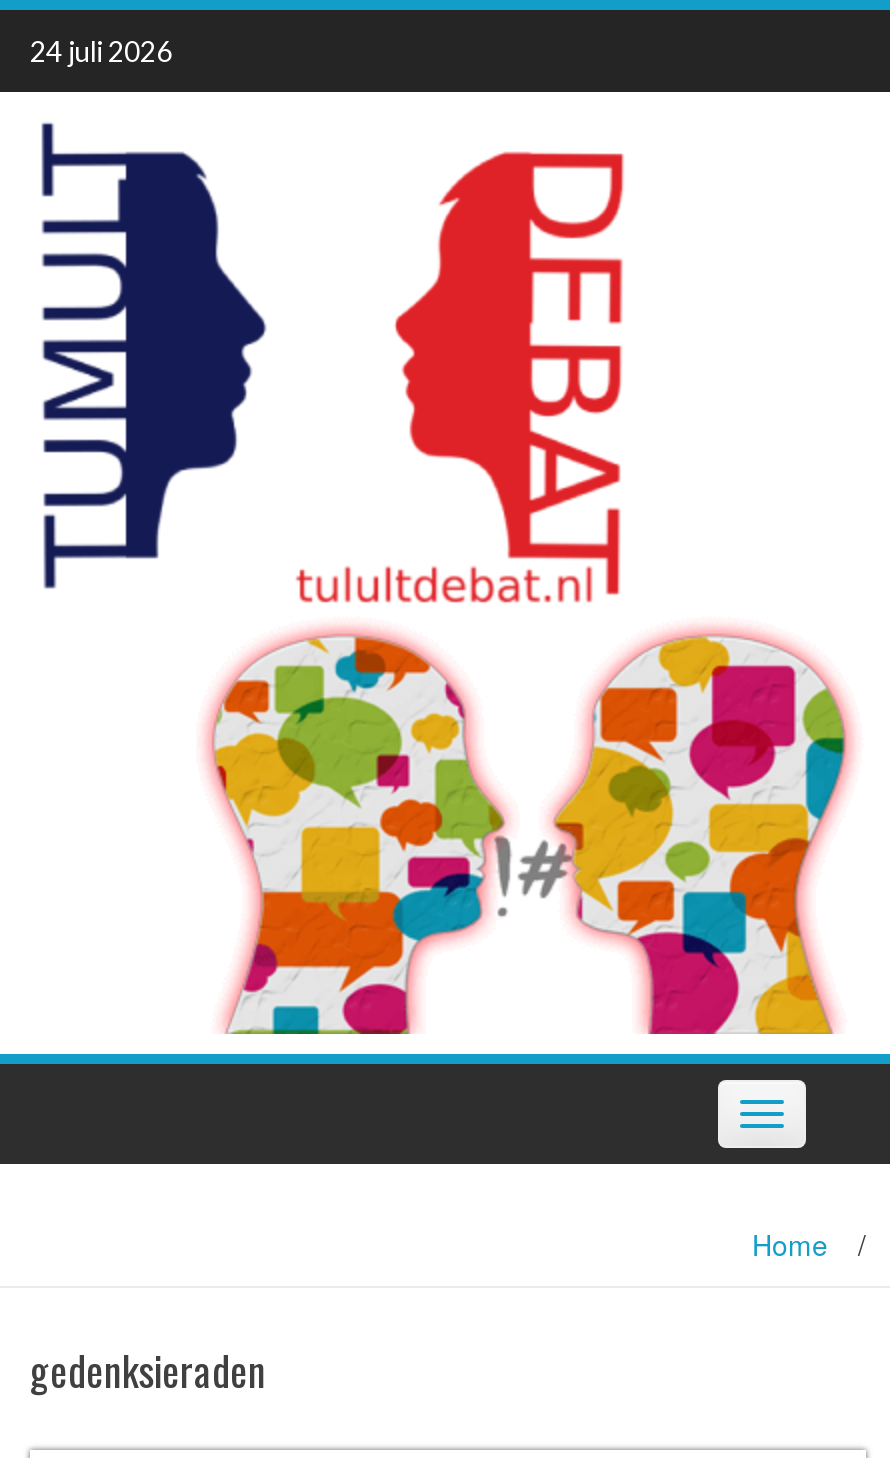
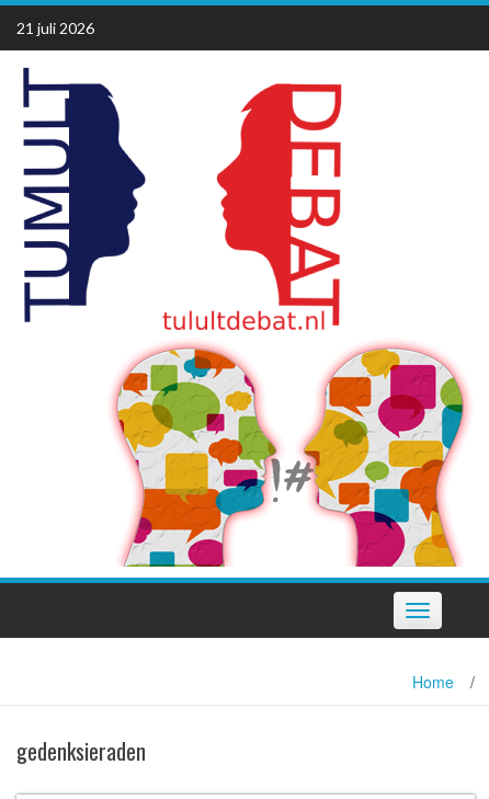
[30,34,172,68] 24 juli 2026 -> [16,19,94,37] 21 juli 2026

